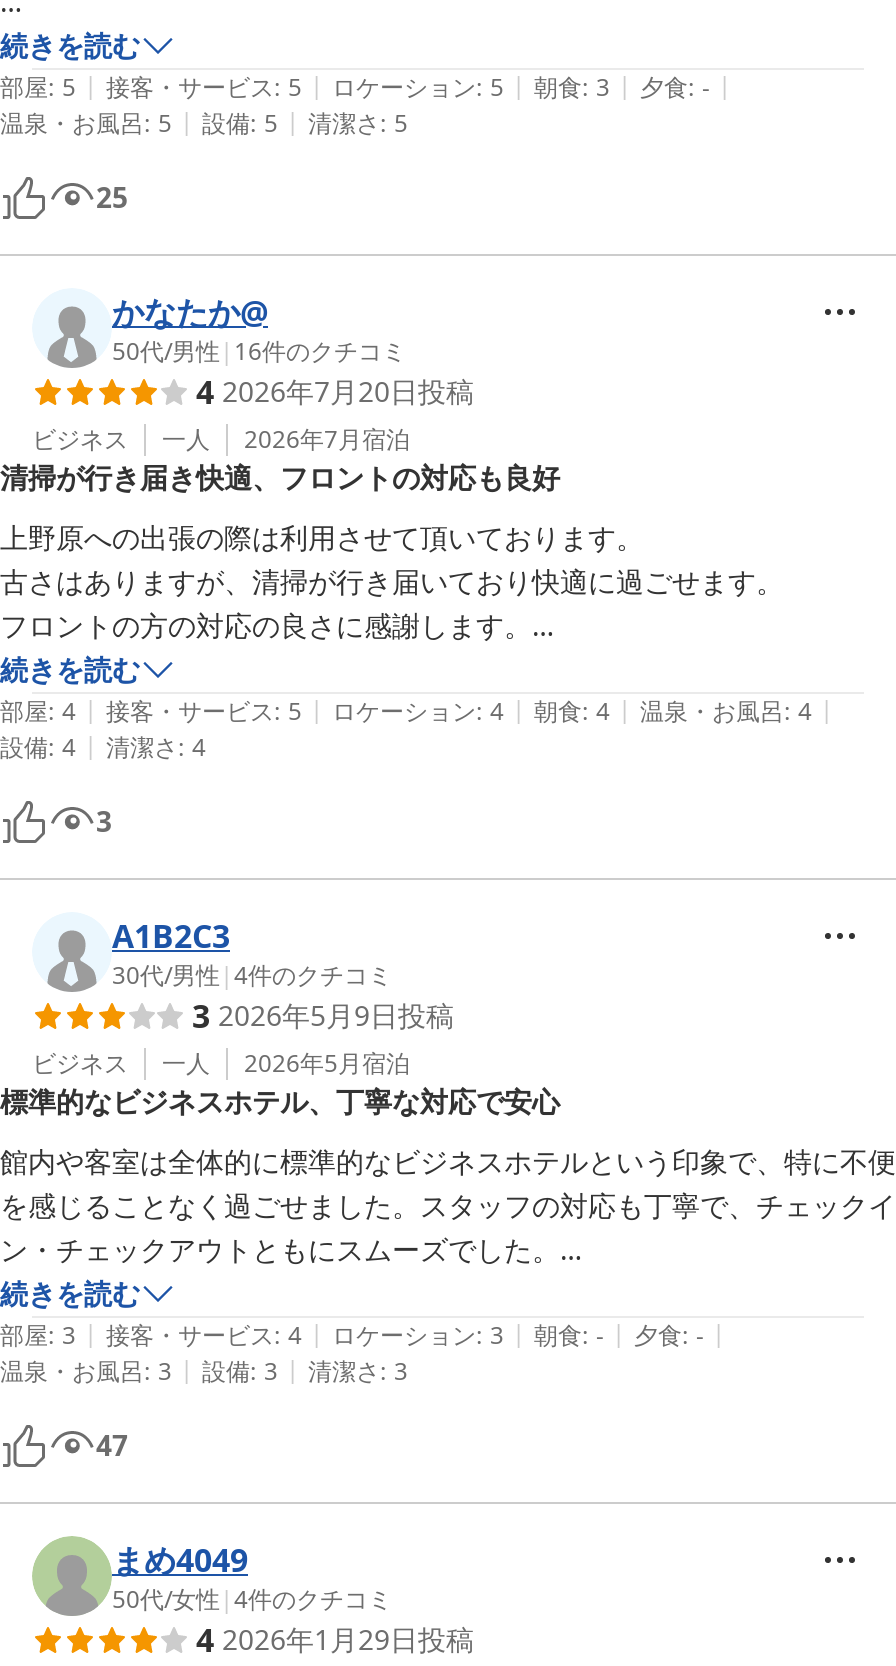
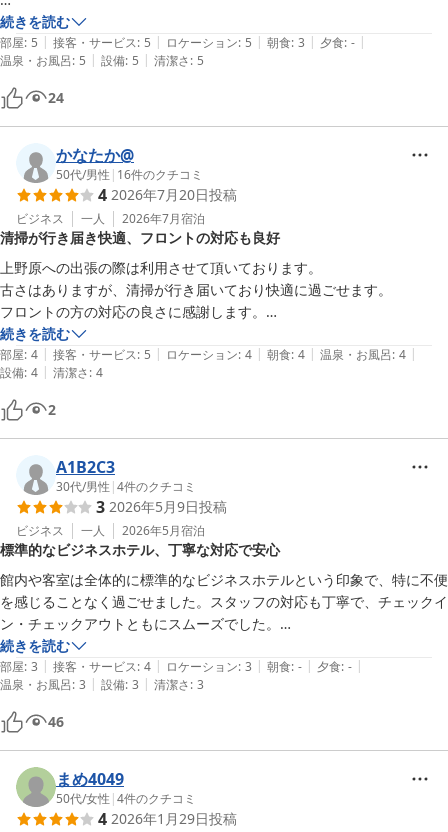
[96,178,128,216] 25 -> [48,88,64,107] 24
[96,802,112,840] 3 -> [48,400,56,419] 2
[96,1426,128,1464] 47 -> [48,712,64,731] 46

